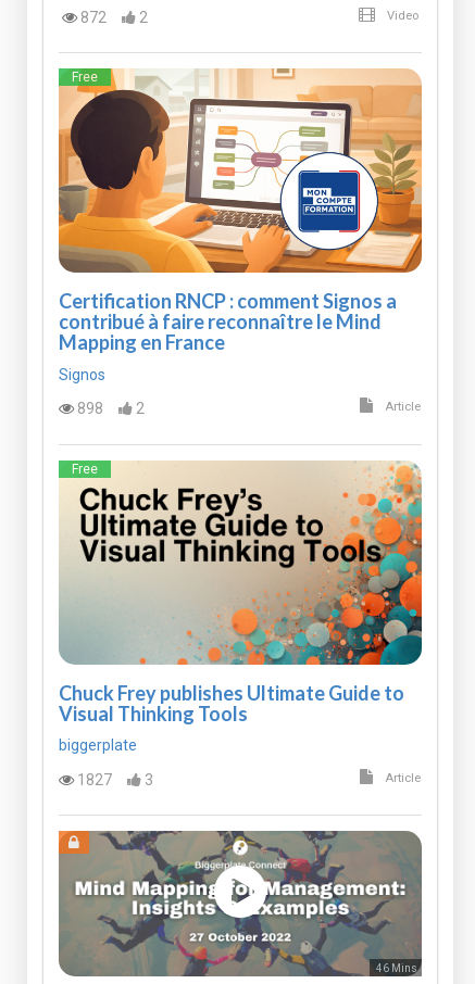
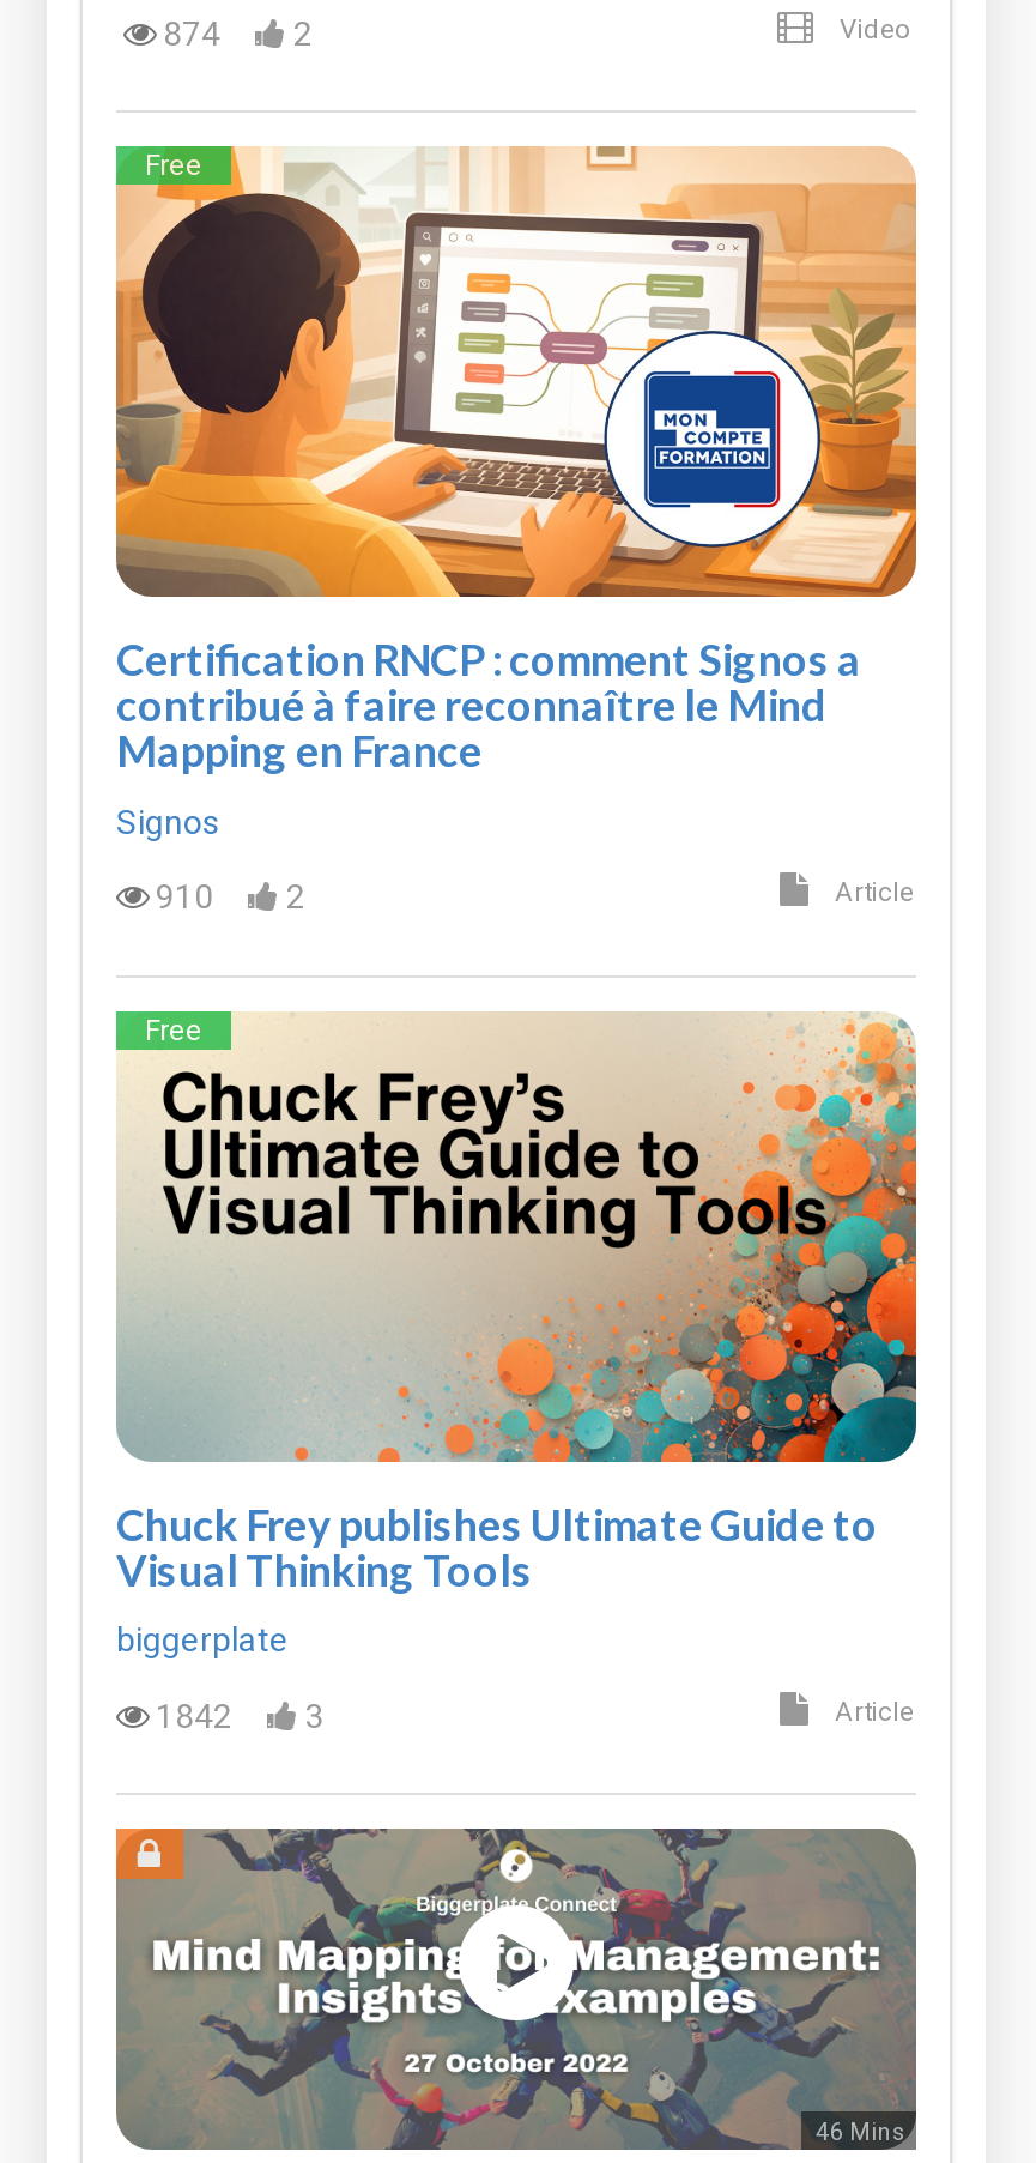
[80,9,148,26] 872 2 -> [163,14,313,53] 874 2
[77,400,145,417] 898 2 -> [156,878,305,916] 910 2
[77,771,153,788] 1827 3 -> [156,1696,325,1735] 1842 3

